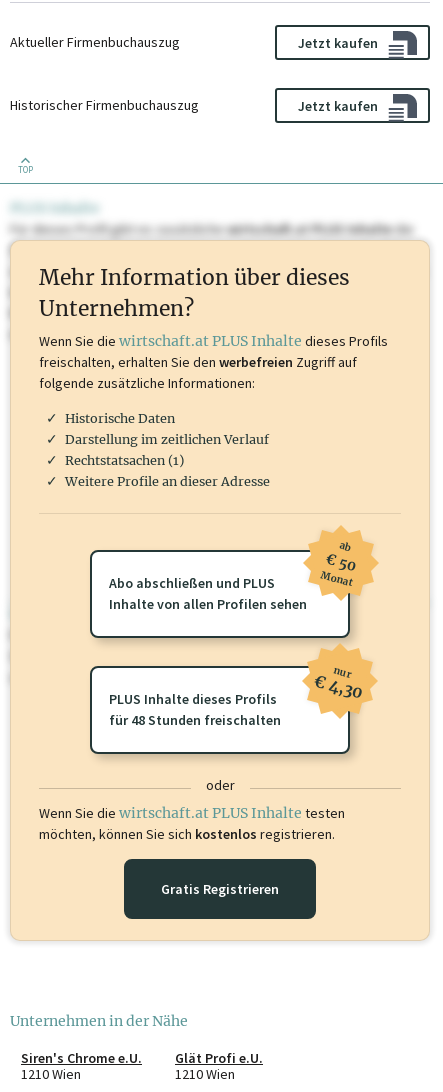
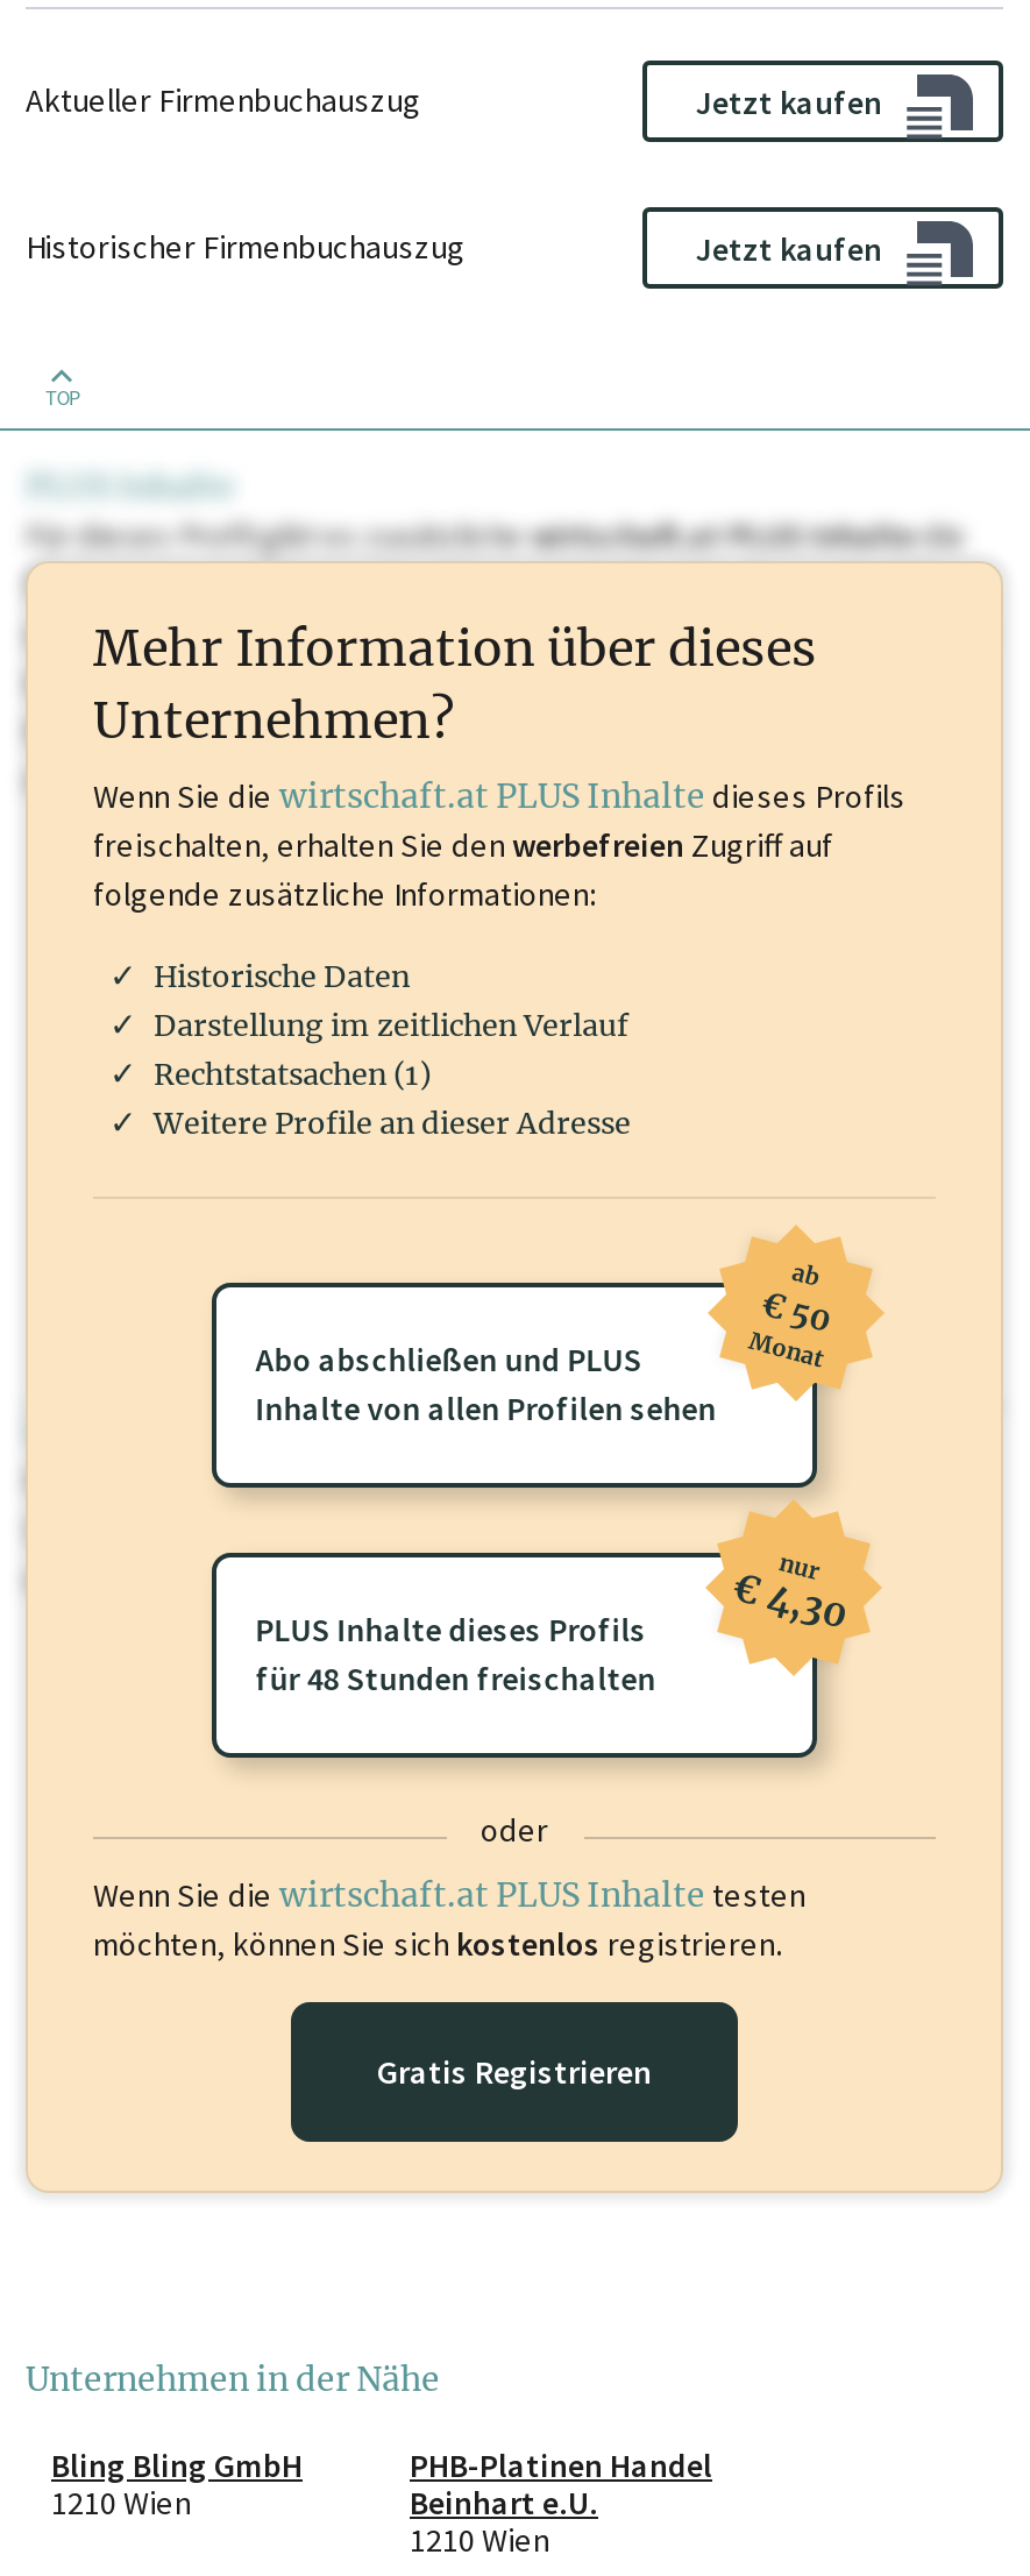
[21,1049,142,1067] Siren's Chrome e.U. -> [51,2444,303,2486] Bling Bling GmbH
[175,1049,263,1067] Glät Profi e.U. -> [410,2444,712,2523] PHB-Platinen Handel | Beinhart e.U.

